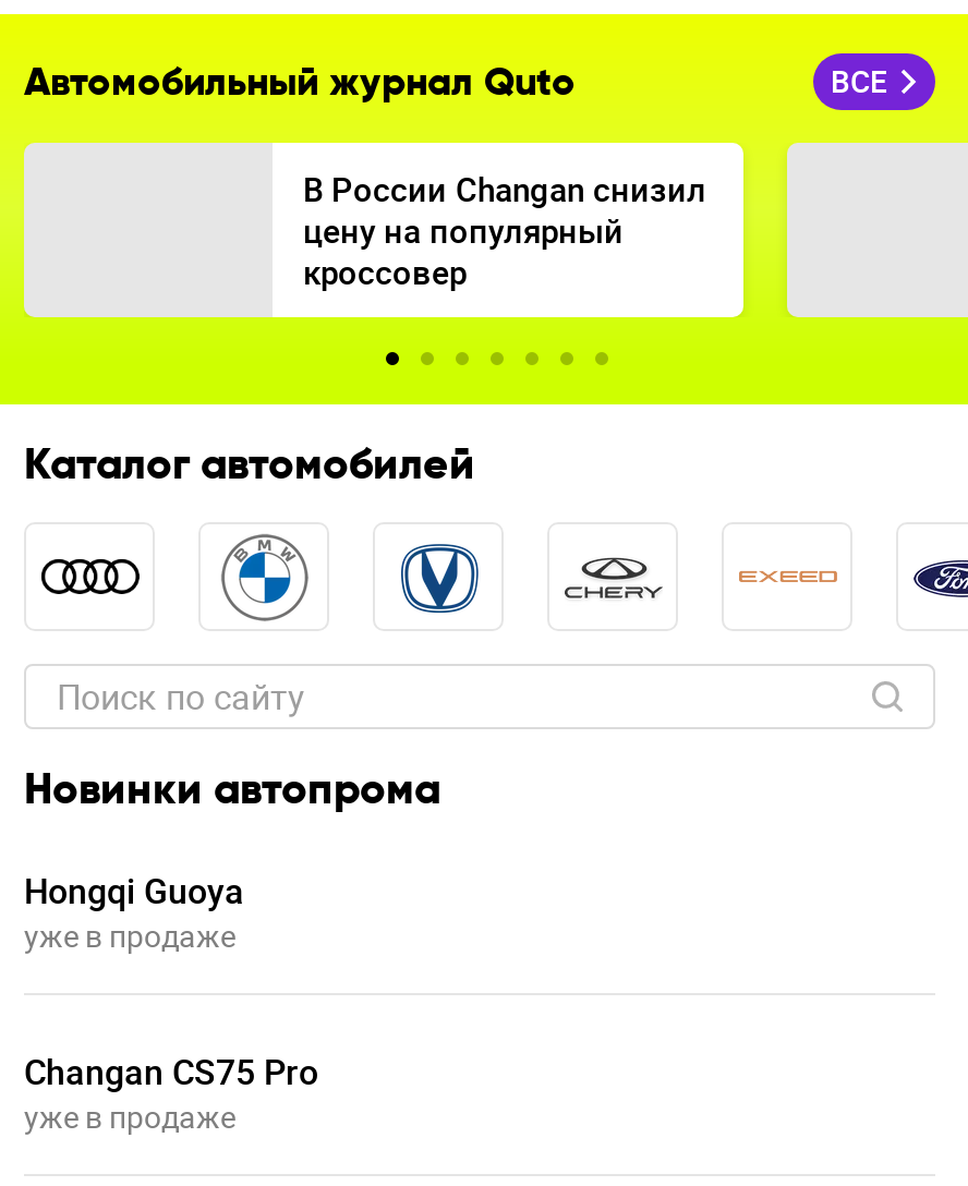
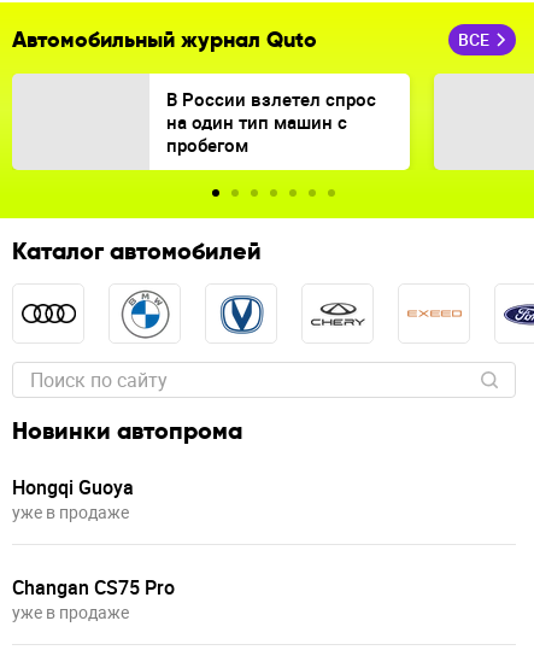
[303,166,706,292] В России Changan снизил | цену на популярный | кроссовер -> [166,86,376,156] В России взлетел спрос | на один тип машин с | пробегом

